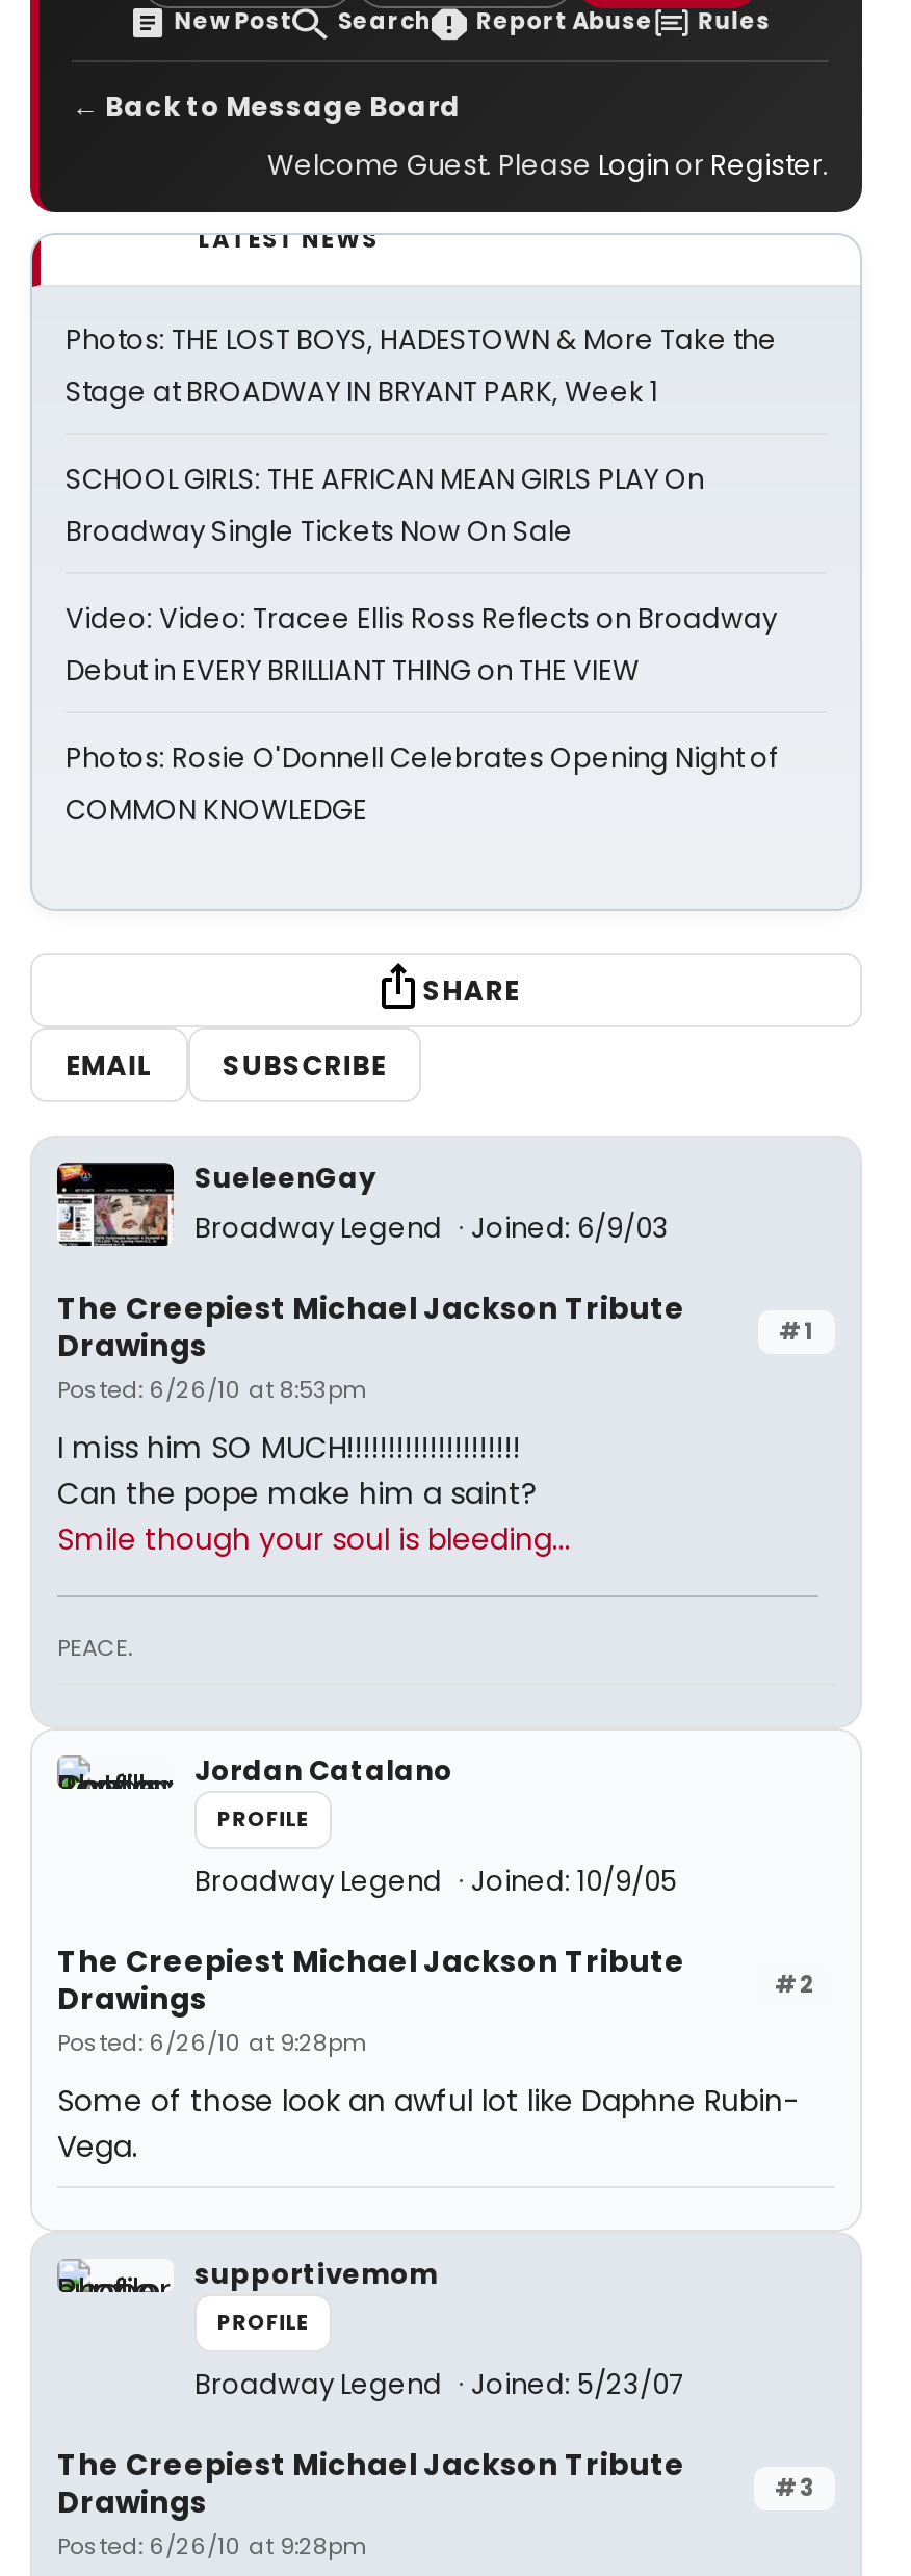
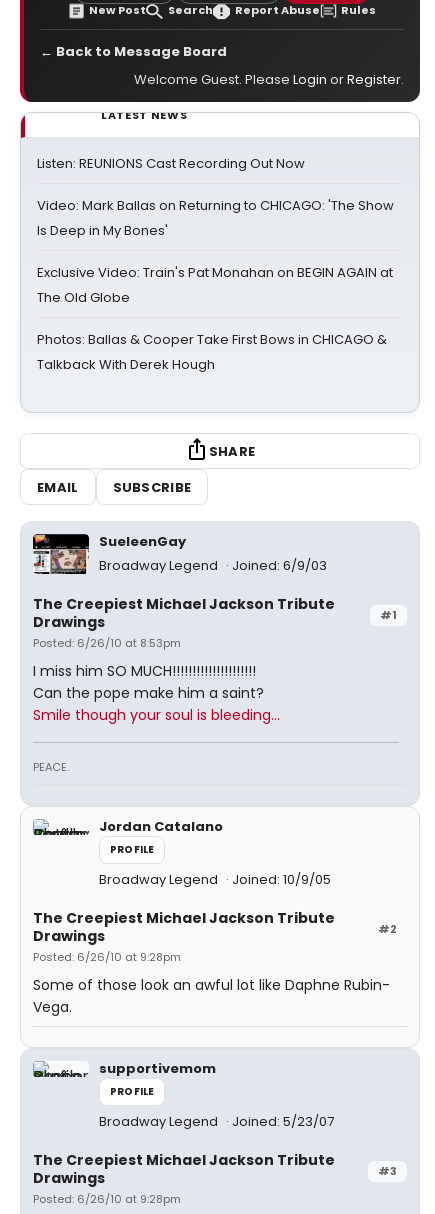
[66,320,777,412] Photos: THE LOST BOYS, HADESTOWN & More Take the | Stage at BROADWAY IN BRYANT PARK, Week 1 -> [37,154,305,173] Listen: REUNIONS Cast Recording Out Now
[66,460,704,551] SCHOOL GIRLS: THE AFRICAN MEAN GIRLS PLAY On | Broadway Single Tickets Now On Sale -> [37,196,394,240] Video: Mark Ballas on Returning to CHICAGO: 'The Show | Is Deep in My Bones'
[66,599,777,691] Video: Video: Tracee Ellis Ross Reflects on Broadway | Debut in EVERY BRILLIANT THING on THE VIEW -> [37,263,393,307] Exclusive Video: Train's Pat Monahan on BEGIN AGAIN at | The Old Globe
[66,738,777,830] Photos: Rosie O'Donnell Celebrates Opening Night of | COMMON KNOWLEDGE -> [37,330,387,374] Photos: Ballas & Cooper Take First Bows in CHICAGO & | Talkback With Derek Hough

